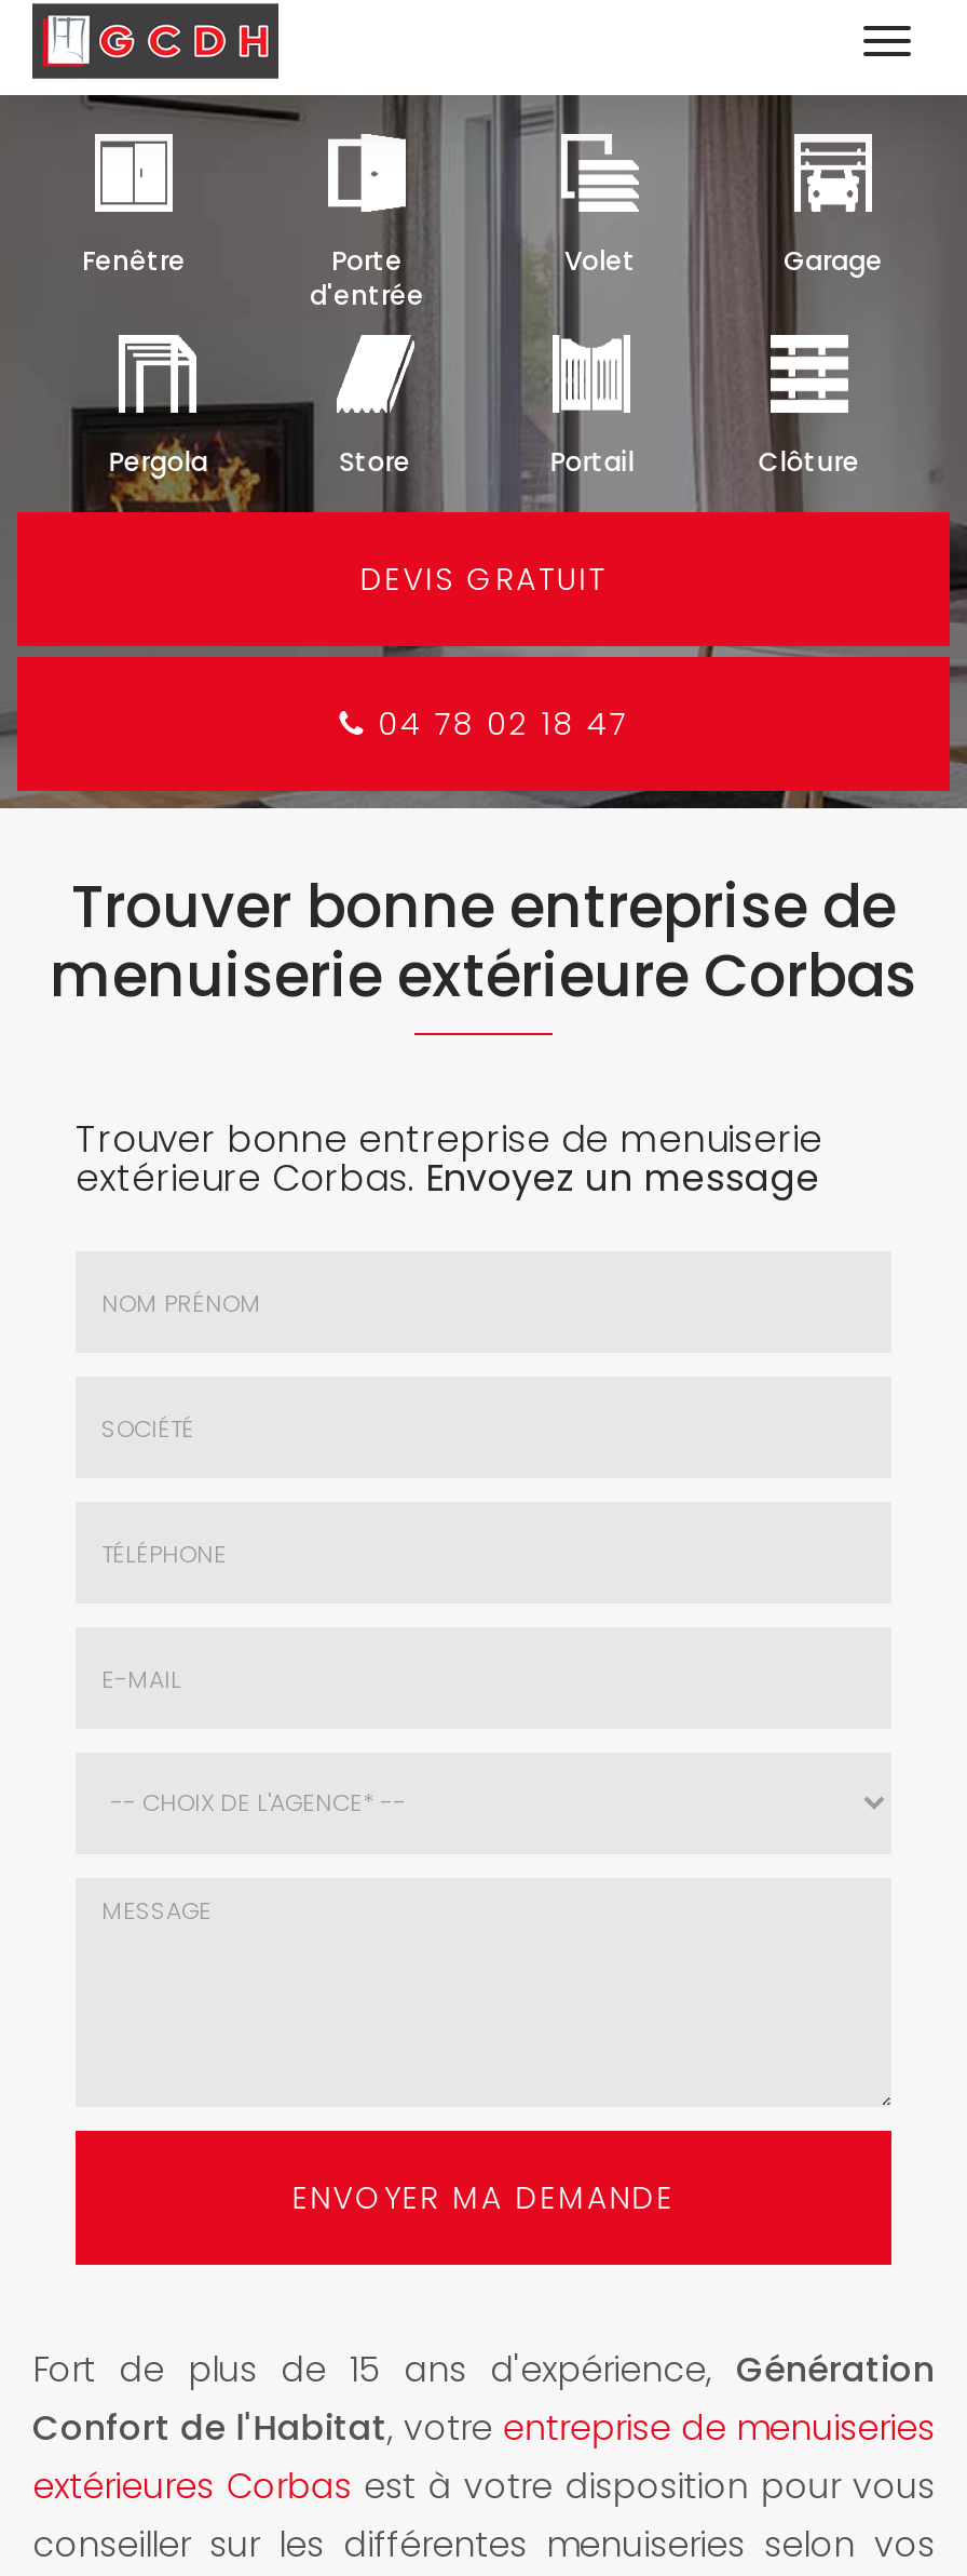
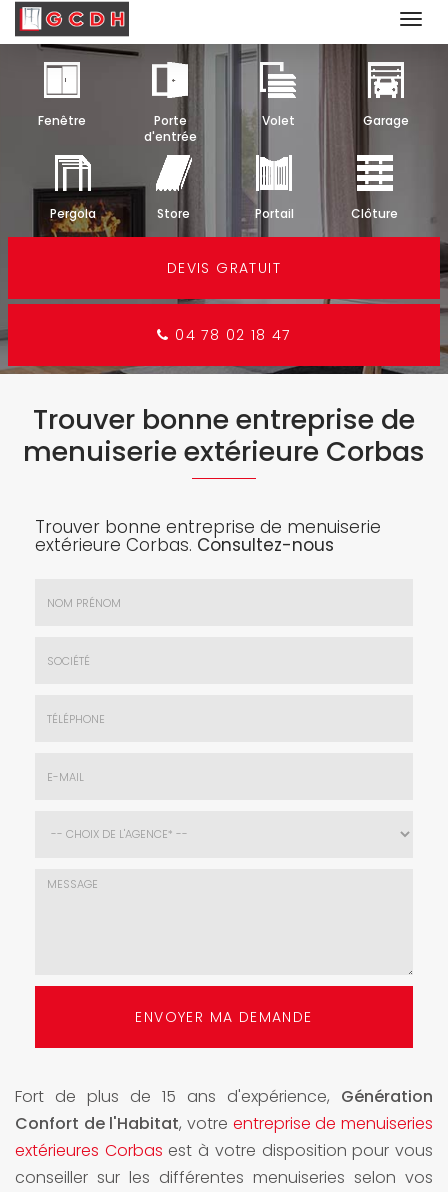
[76,1152,820,1204] extérieure Corbas.Envoyez un message -> [35,533,334,557] extérieure Corbas.Consultez-nous

